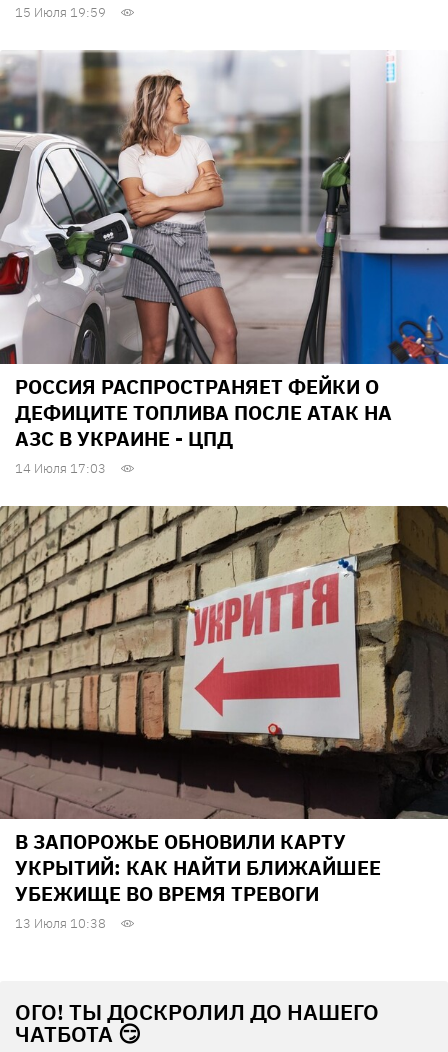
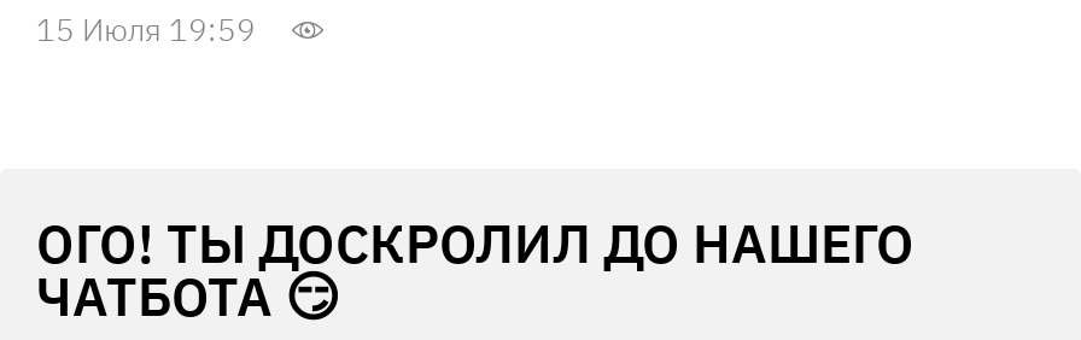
[3,49,445,477] [image] | РОССИЯ РАСПРОСТРАНЯЕТ ФЕЙКИ О | ДЕФИЦИТЕ ТОПЛИВА ПОСЛЕ АТАК НА | АЗС В УКРАИНЕ - ЦПД | 14 Июля 17:03 -> none
[3,505,445,932] [image] | В ЗАПОРОЖЬЕ ОБНОВИЛИ КАРТУ | УКРЫТИЙ: КАК НАЙТИ БЛИЖАЙШЕЕ | УБЕЖИЩЕ ВО ВРЕМЯ ТРЕВОГИ | 13 Июля 10:38 -> none

